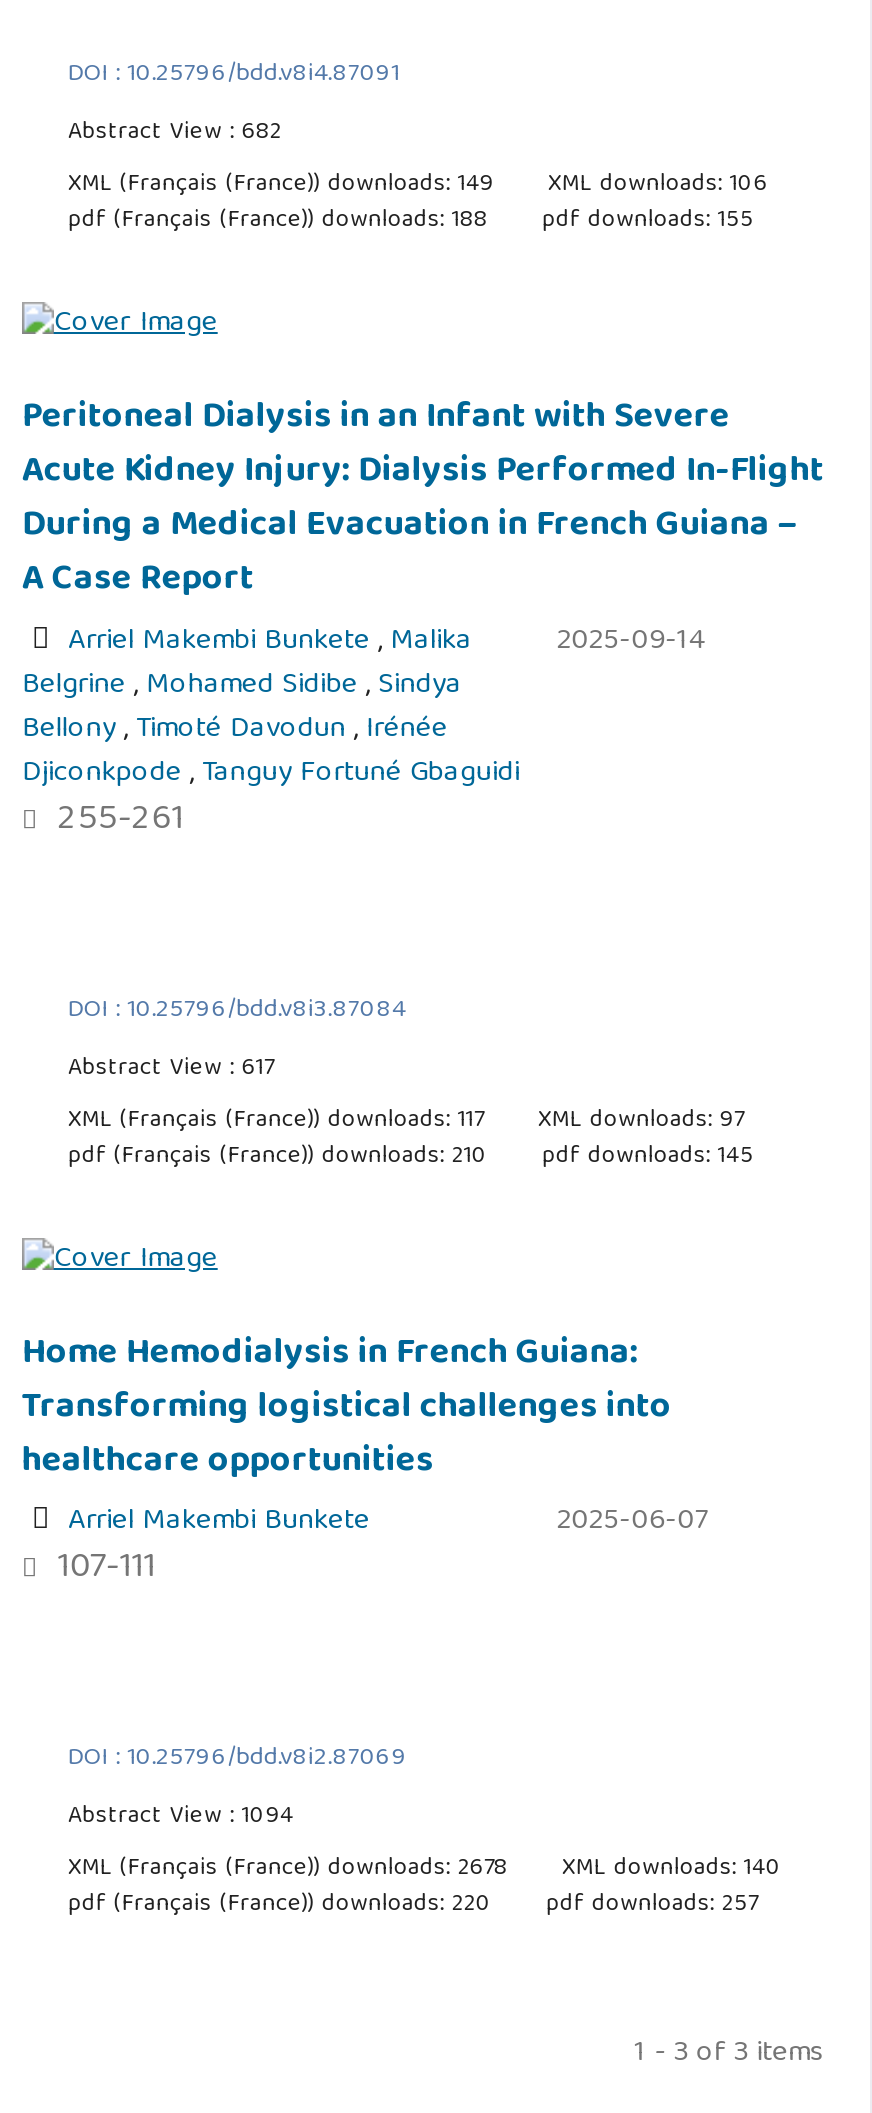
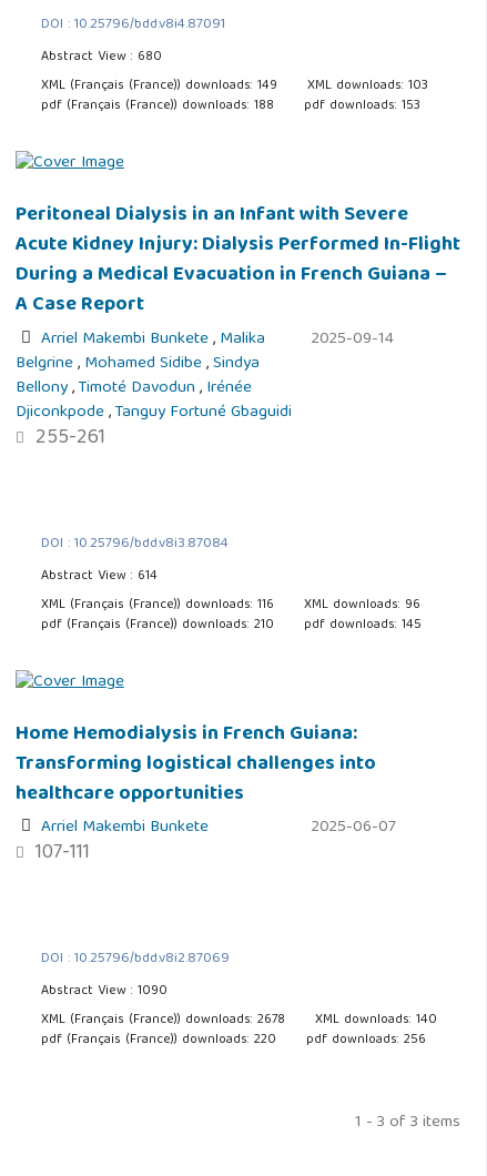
[68,113,282,155] Abstract View : 682 -> [41,46,162,69] Abstract View : 680
[548,165,768,207] XML downloads: 106 -> [307,75,428,98] XML downloads: 103
[542,201,754,243] pdf downloads: 155 -> [304,95,420,118] pdf downloads: 153
[68,1048,274,1090] Abstract View : 617 -> [41,564,157,588] Abstract View : 614
[68,1100,492,1142] XML (Français (France)) downloads: 117 -> [41,593,278,617] XML (Français (France)) downloads: 116
[538,1100,744,1142] XML downloads: 97 -> [304,593,420,617] XML downloads: 96
[68,1796,294,1838] Abstract View : 1094 -> [41,980,167,1003] Abstract View : 1090
[546,1884,758,1926] pdf downloads: 257 -> [306,1029,426,1052] pdf downloads: 256

